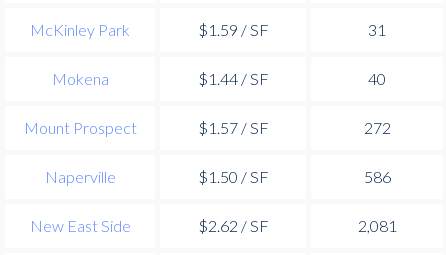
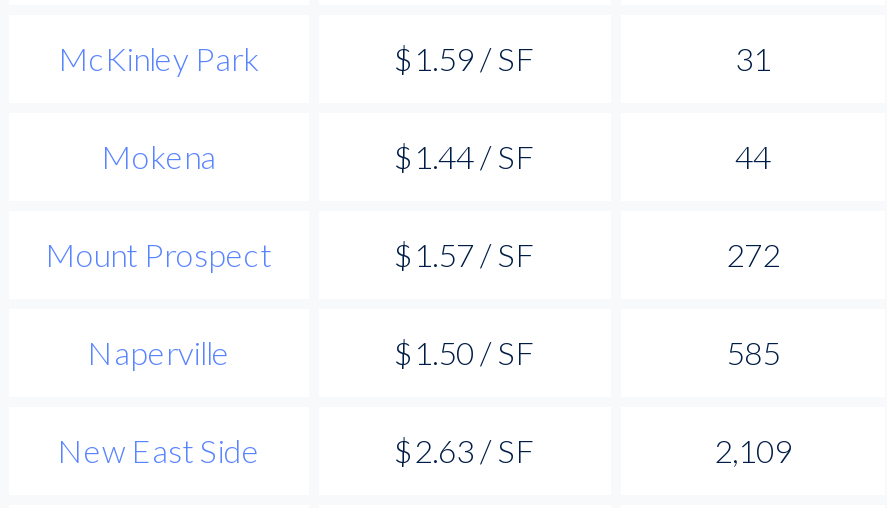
[368,69,386,88] 40 -> [735,137,771,175] 44
[363,167,390,186] 586 -> [726,333,780,371] 585
[197,216,268,235] $2.62 / SF -> [394,431,536,469] $2.63 / SF
[357,216,396,235] 2,081 -> [714,431,792,469] 2,109

